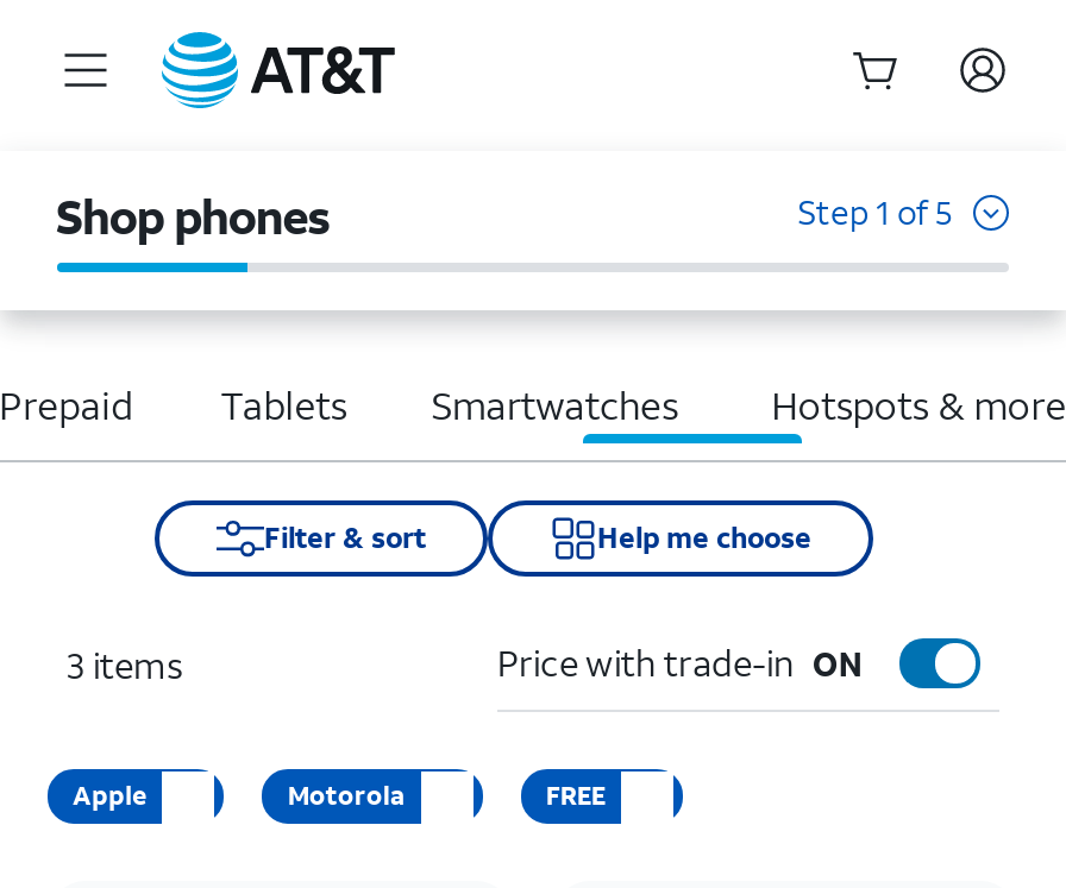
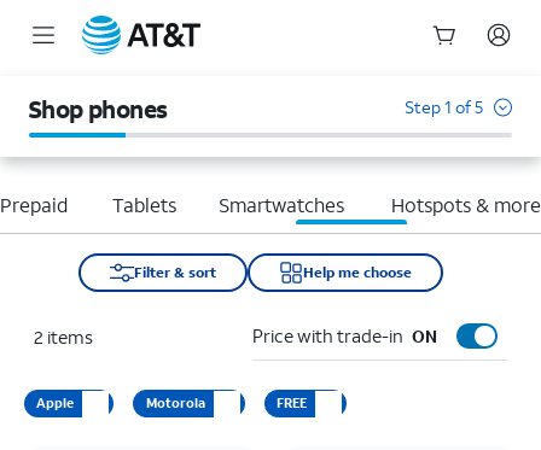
[67,640,183,687] 3 items -> [34,324,93,348] 2 items

